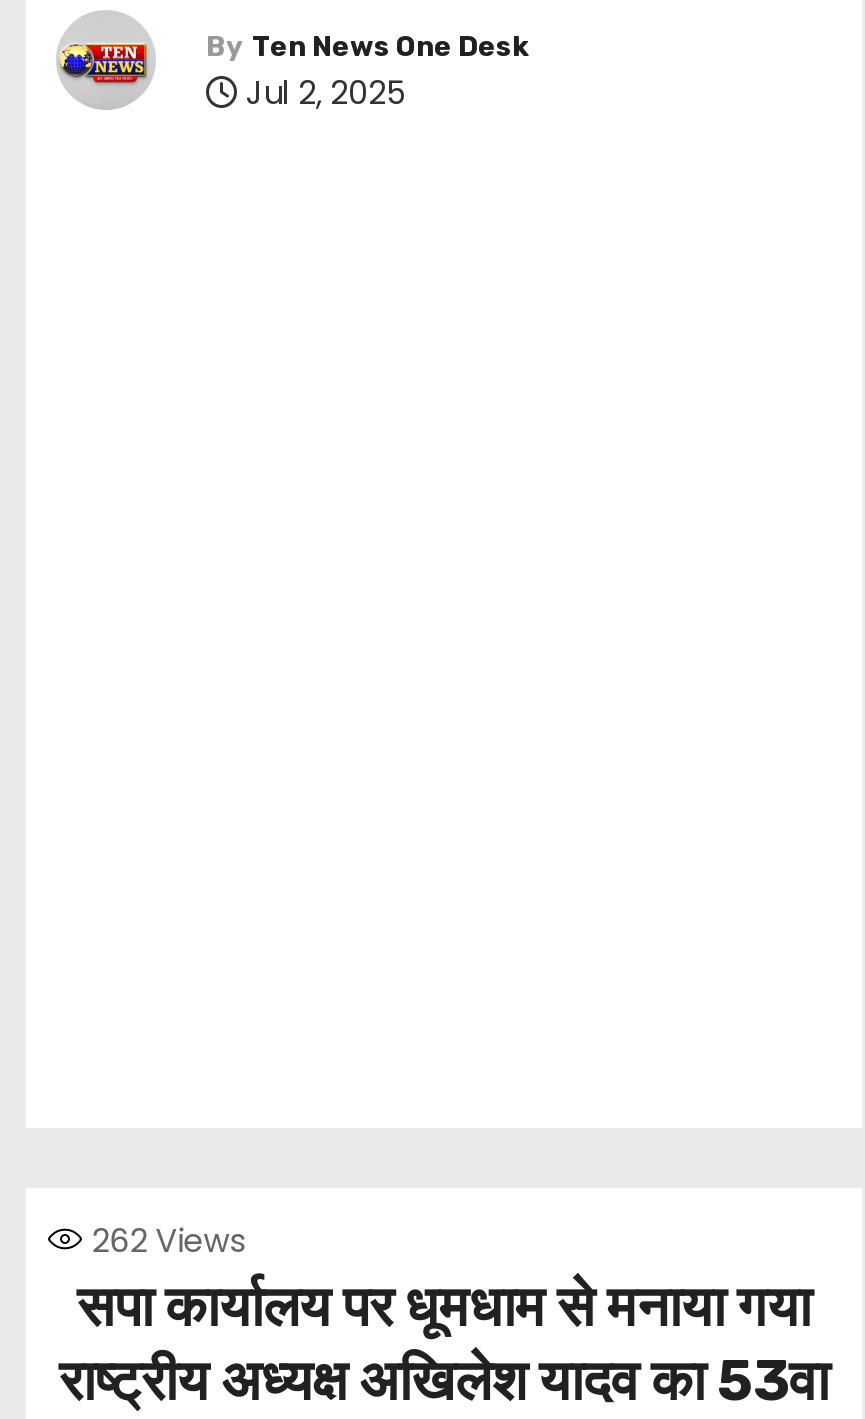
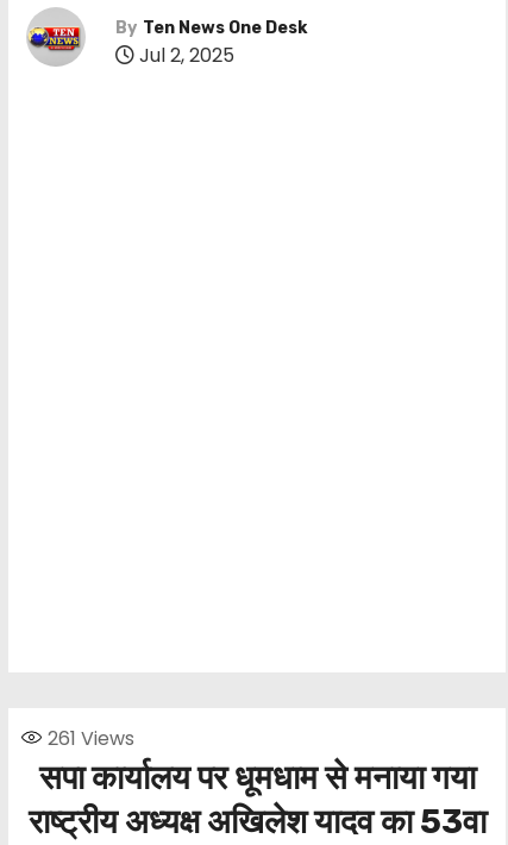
[92,1218,246,1264] 262 Views -> [47,725,134,753] 261 Views

